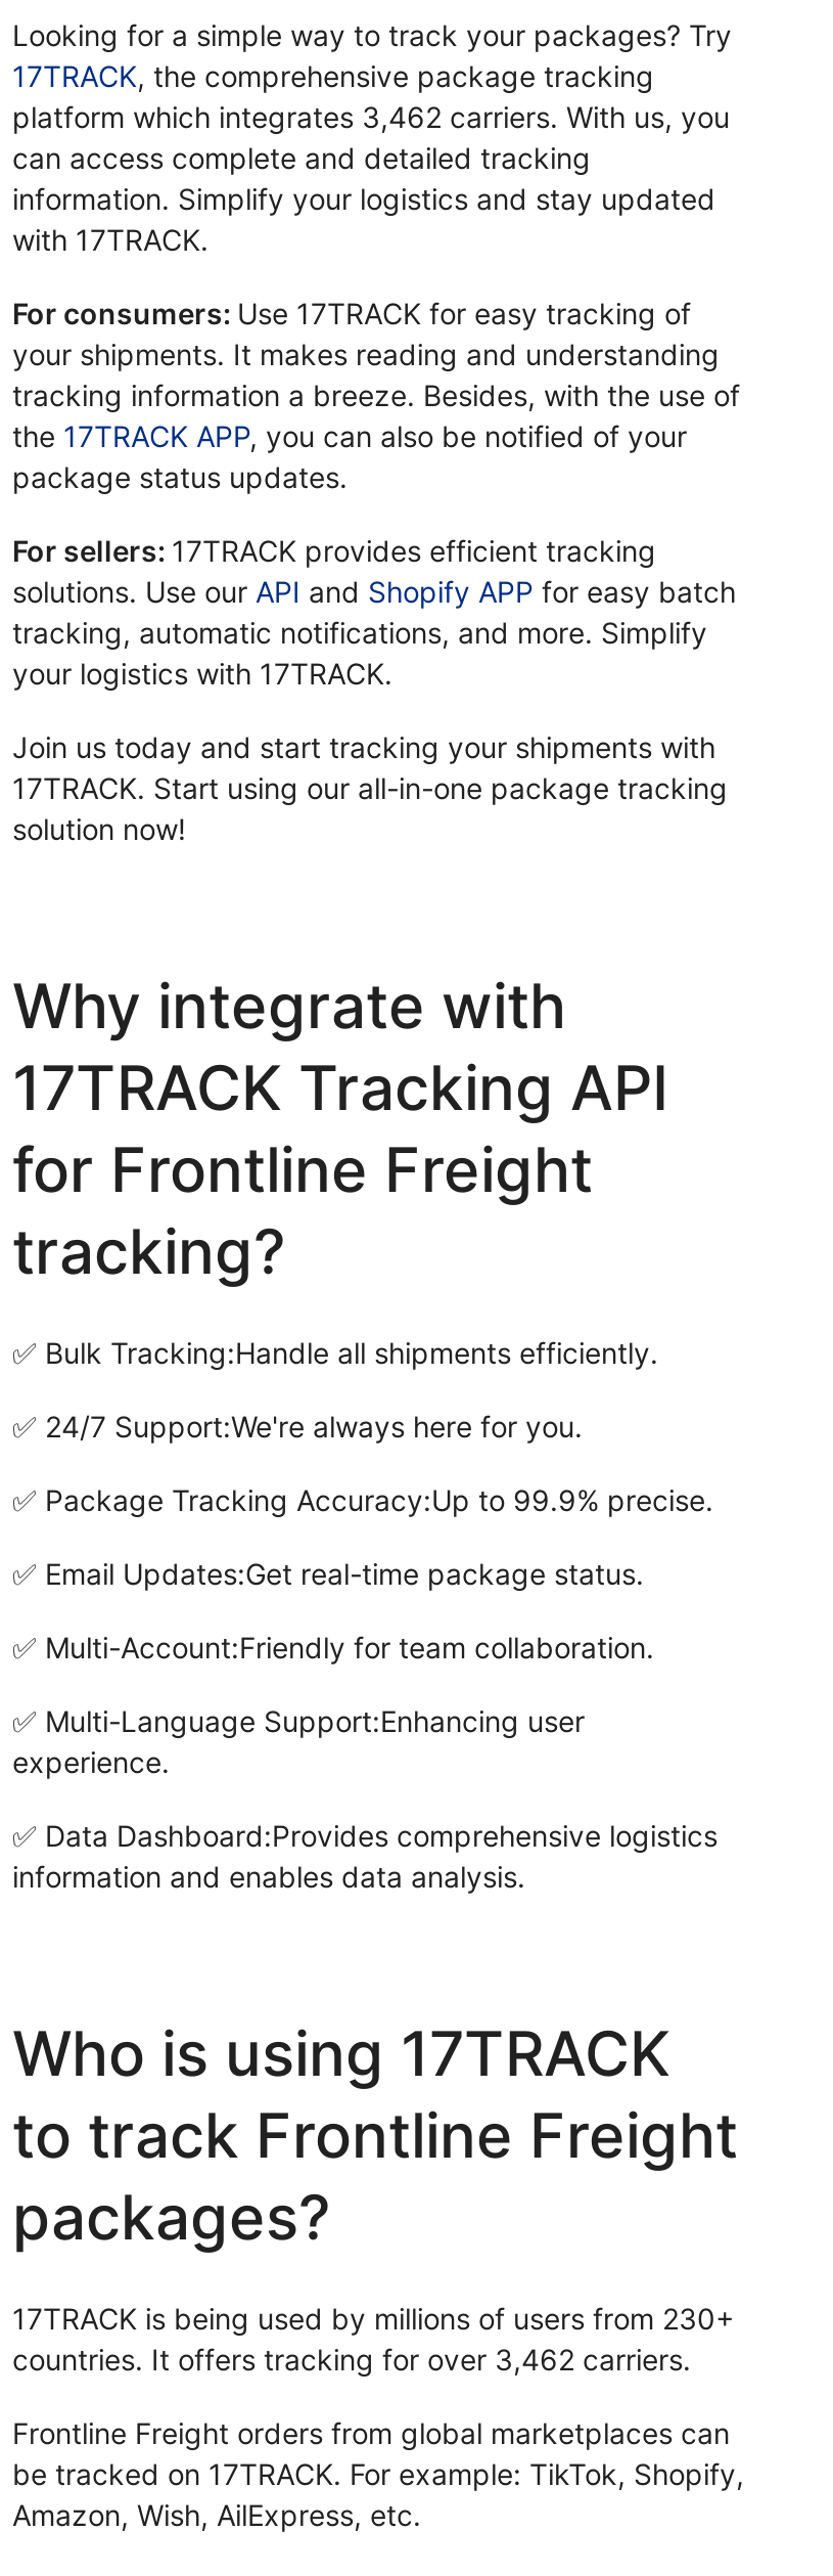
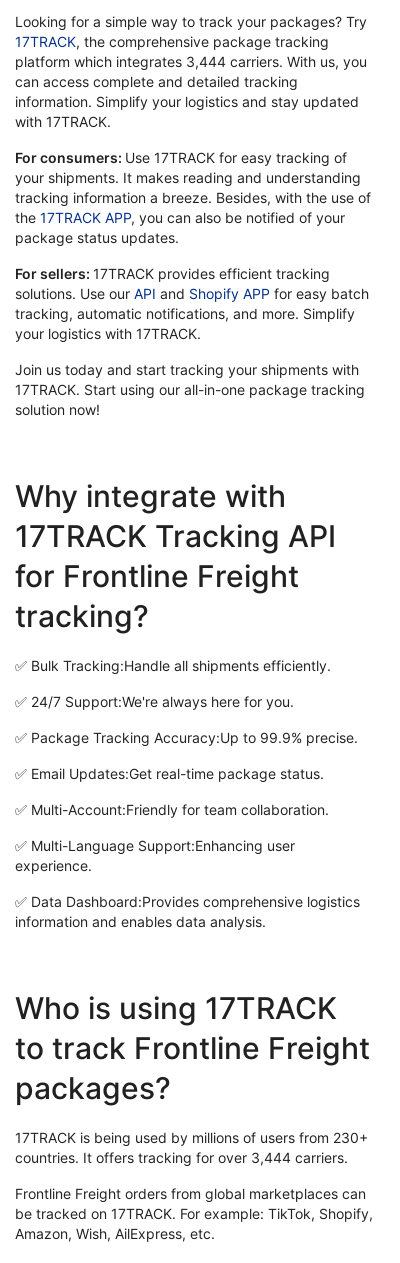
[12,100,730,135] platform which integrates 3,462 carriers. With us, you -> [15,53,367,70] platform which integrates 3,444 carriers. With us, you
[12,2343,691,2377] countries. It offers tracking for over 3,462 carriers. -> [15,1149,348,1166] countries. It offers tracking for over 3,444 carriers.

